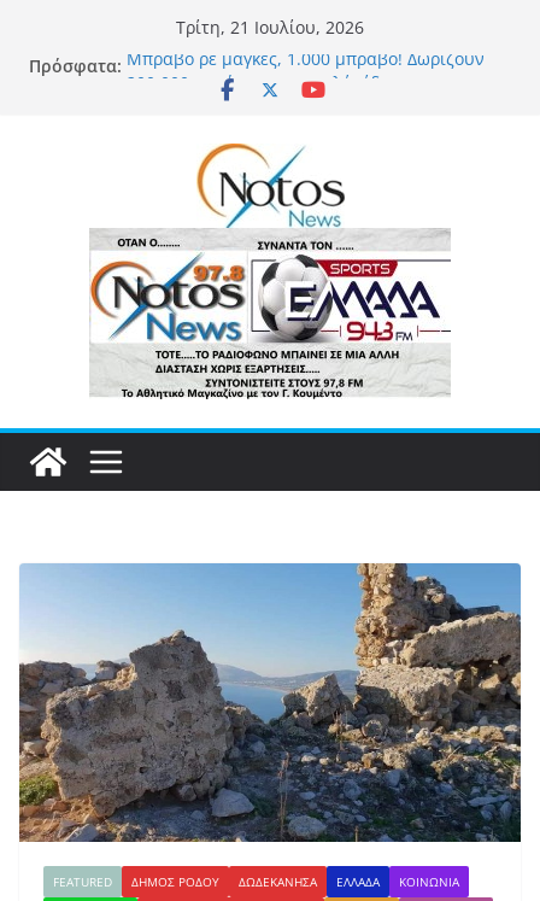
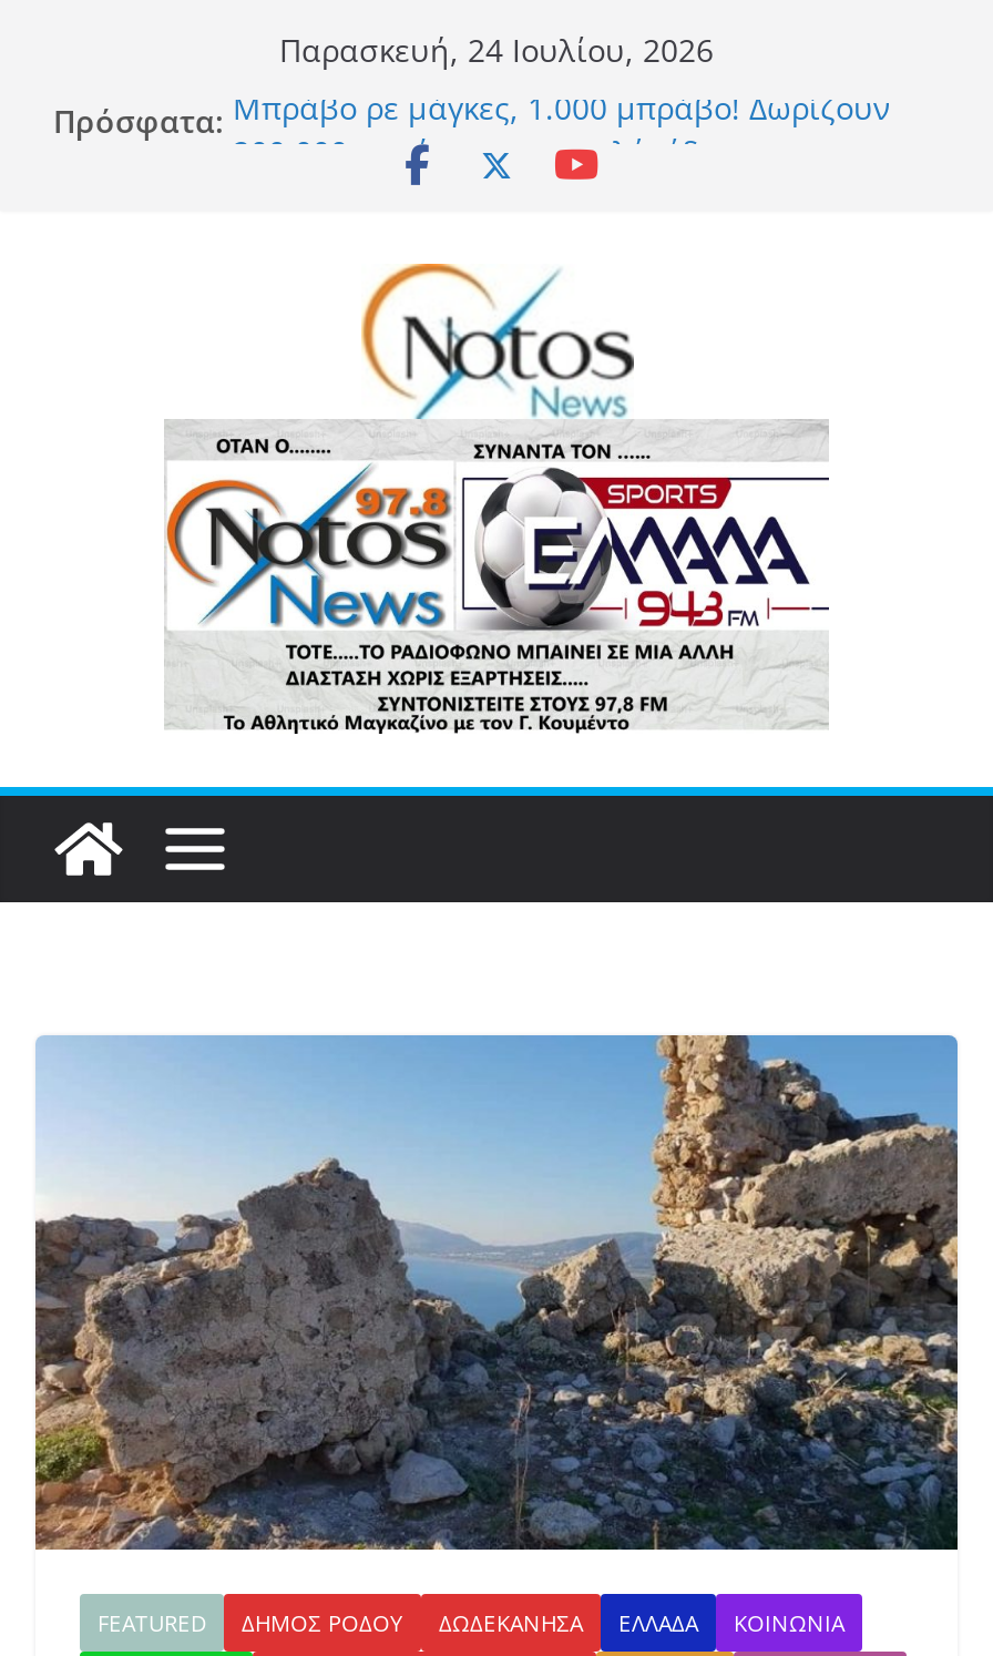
[176,16,364,39] Τρίτη, 21 Ιουλίου, 2026 -> [279,29,714,71] Παρασκευή, 24 Ιουλίου, 2026

